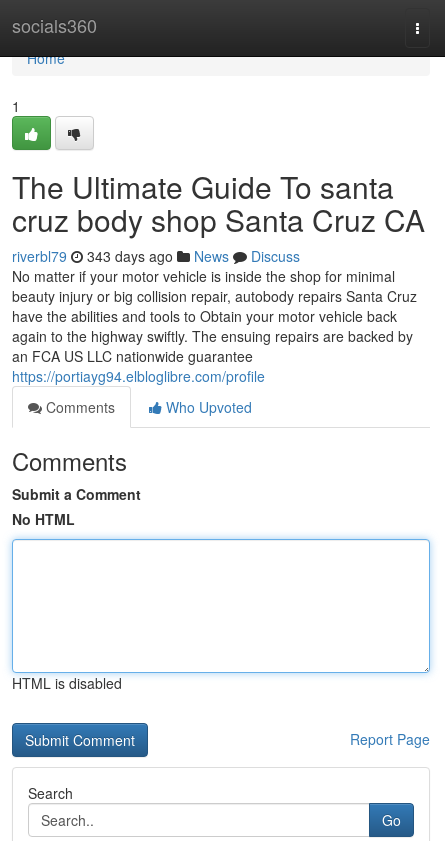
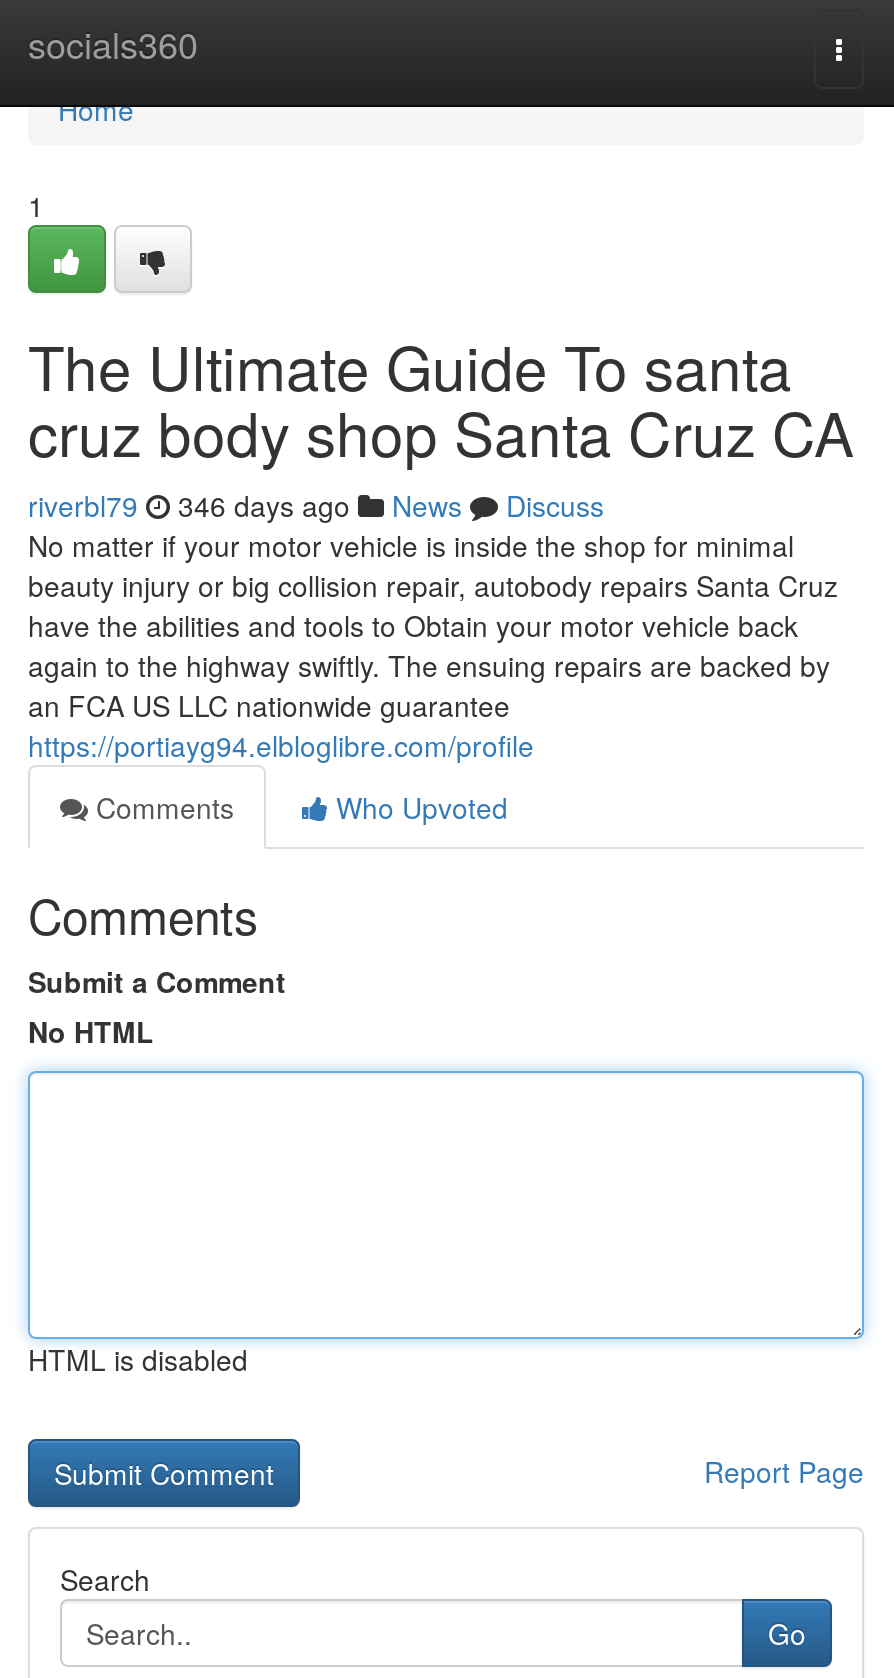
[12,246,300,266] riverbl79 343 days ago News Discuss -> [28,485,604,525] riverbl79 346 days ago News Discuss

